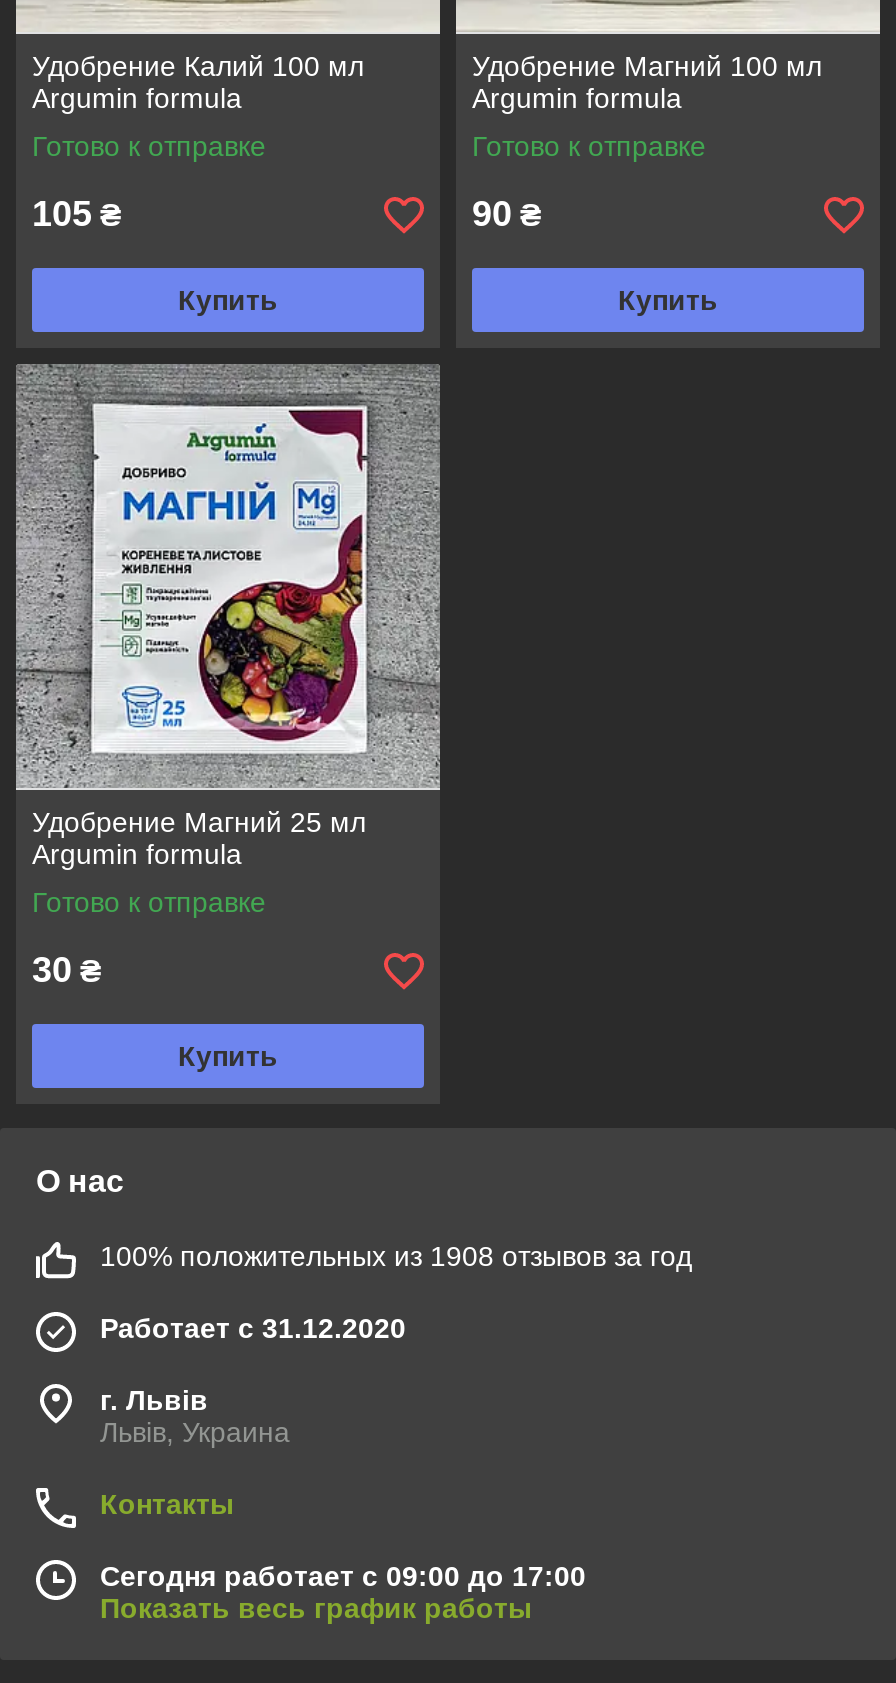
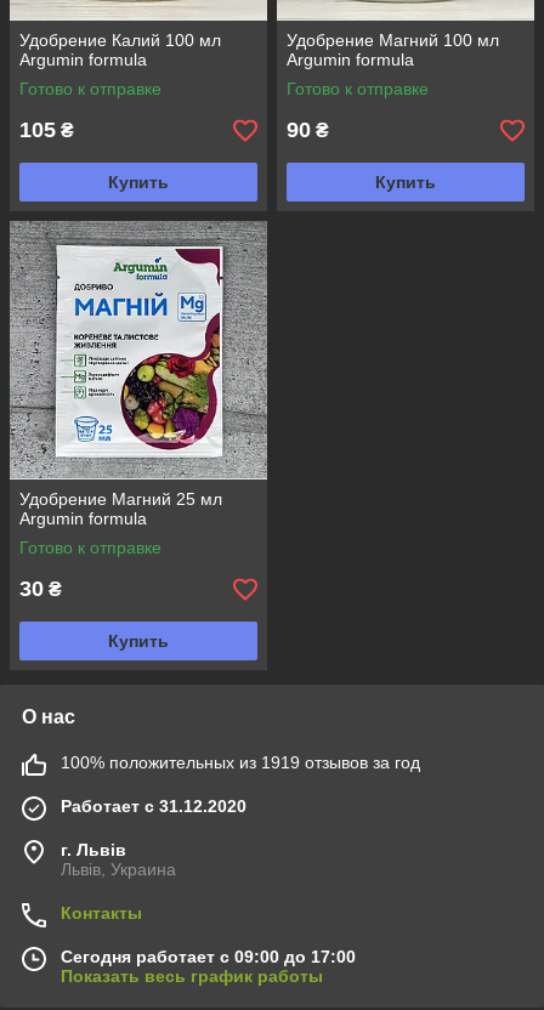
[100,1241,692,1273] 100% положительных из 1908 отзывов за год -> [61,753,420,773] 100% положительных из 1919 отзывов за год

